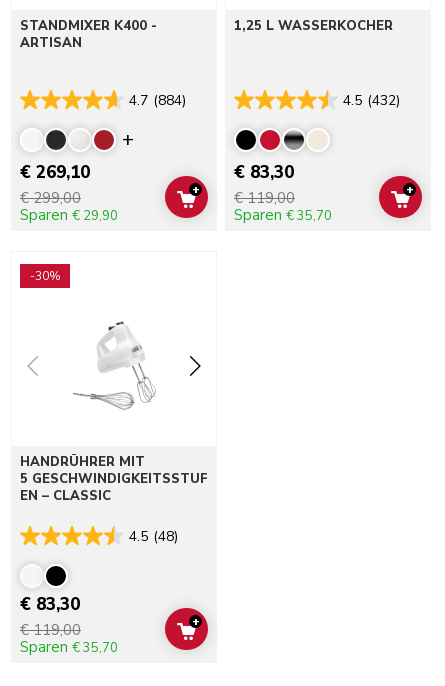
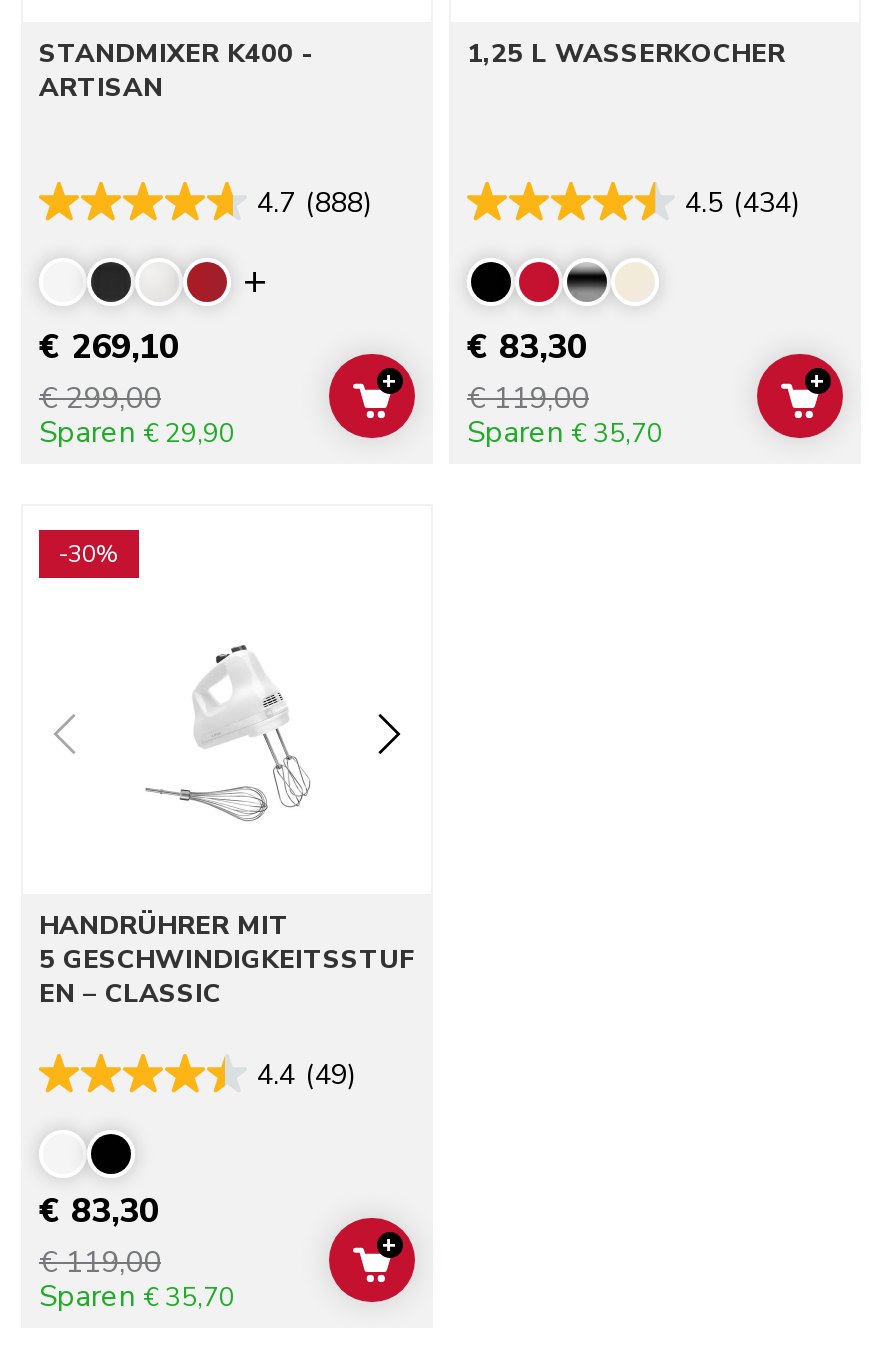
[129,91,186,110] 4.7 (884) -> [257,185,371,223] 4.7 (888)
[343,91,400,110] 4.5 (432) -> [685,185,799,223] 4.5 (434)
[129,527,178,546] 4.5 (48) -> [257,1057,355,1095] 4.4 (49)

